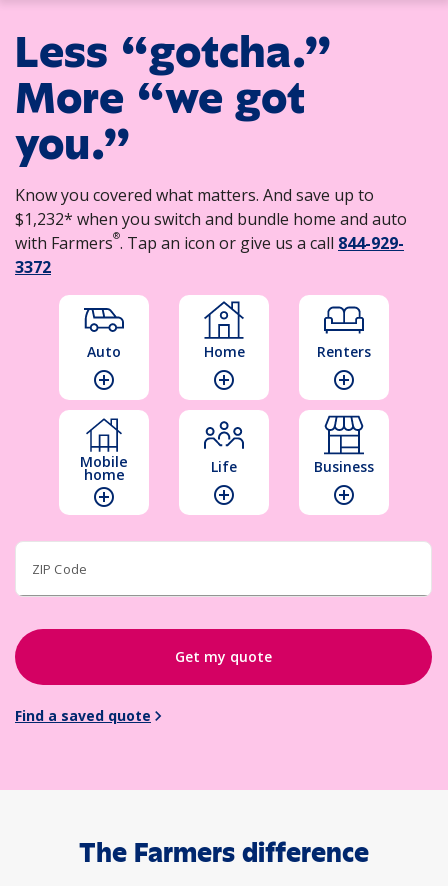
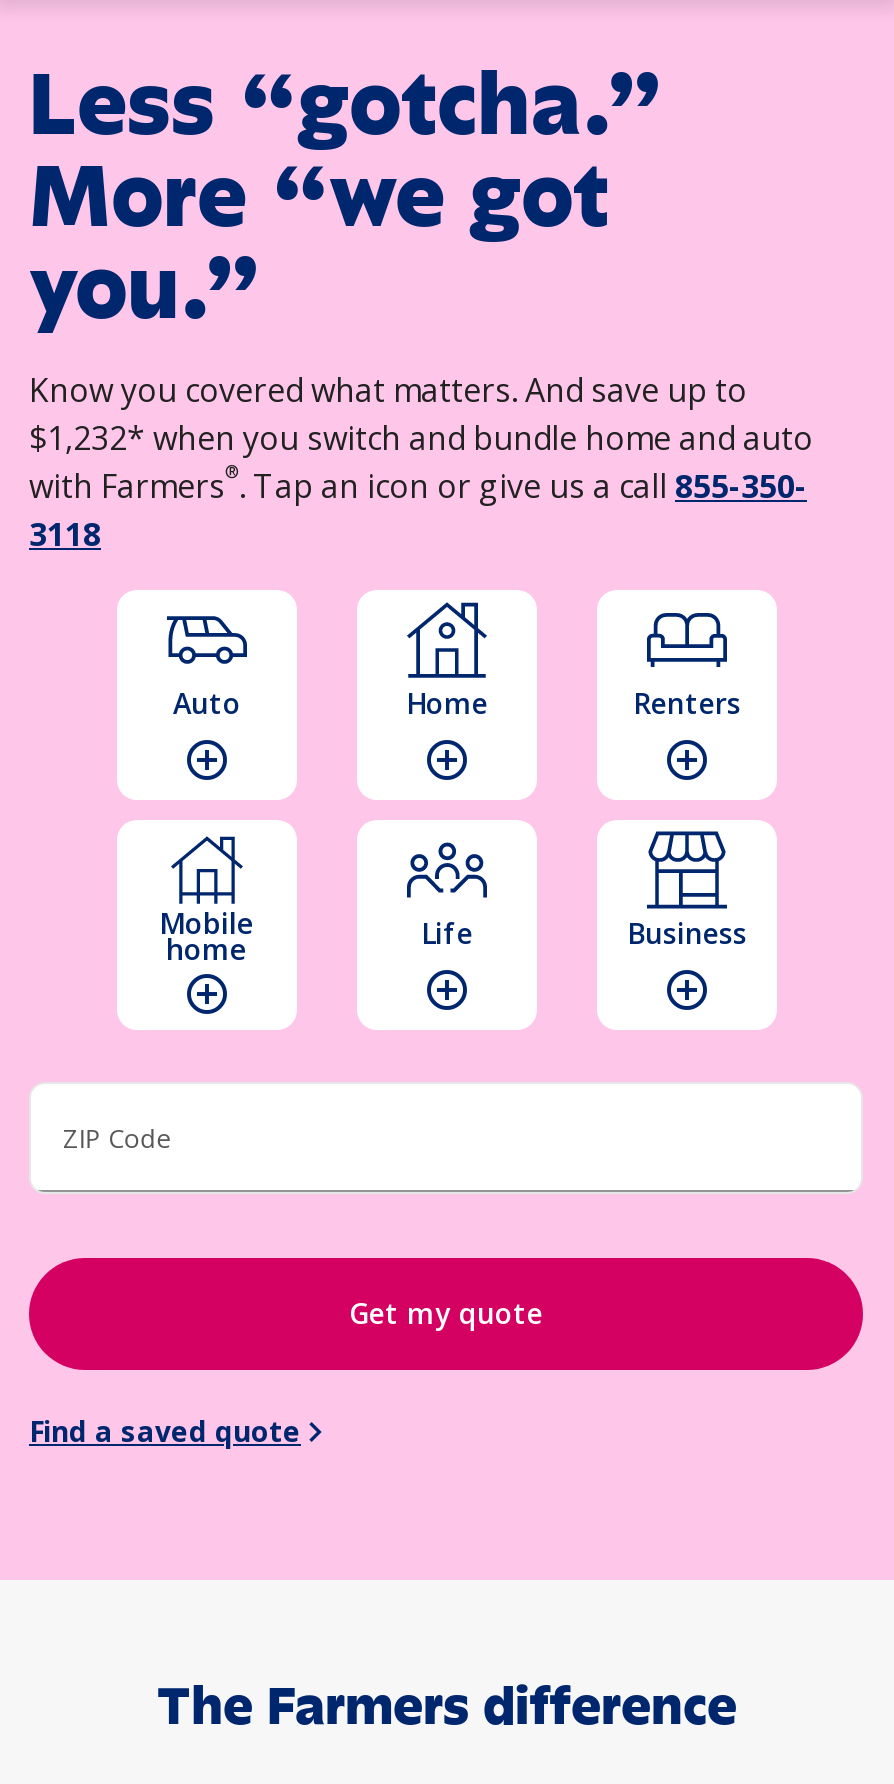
[15,230,404,254] with Farmers®. Tap an icon or give us a call 844-929- -> [29,461,807,508] with Farmers®. Tap an icon or give us a call 855-350-
[15,256,51,278] 3372 -> [29,512,101,556] 3118

